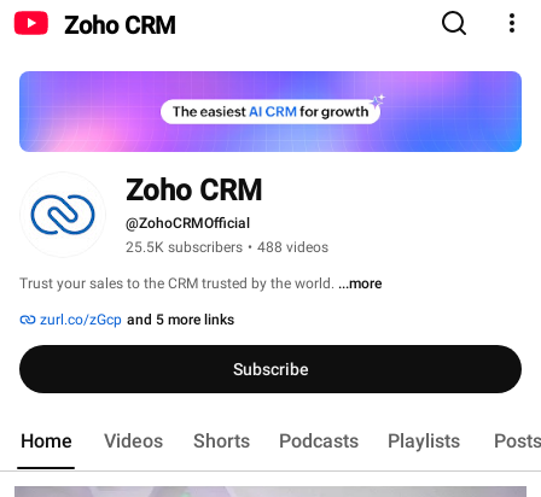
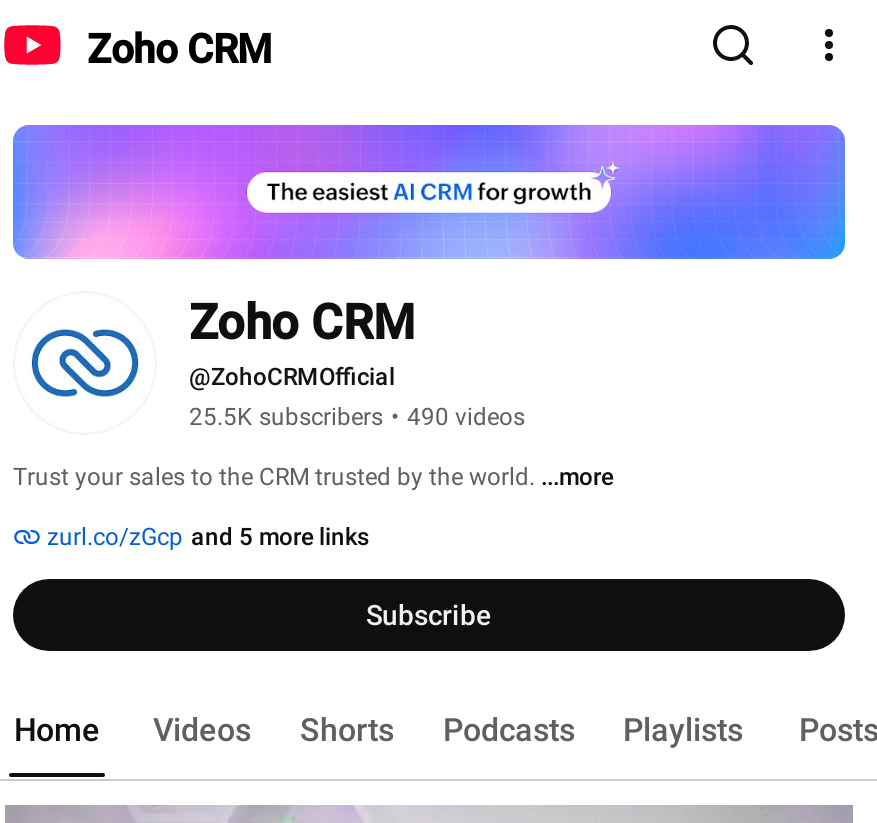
[126,239,328,256] 25.5K subscribers • 488 videos -> [189,403,525,431] 25.5K subscribers • 490 videos

